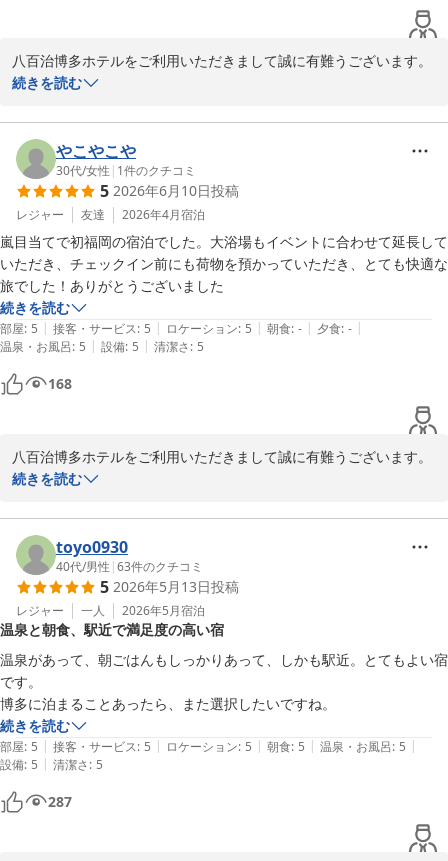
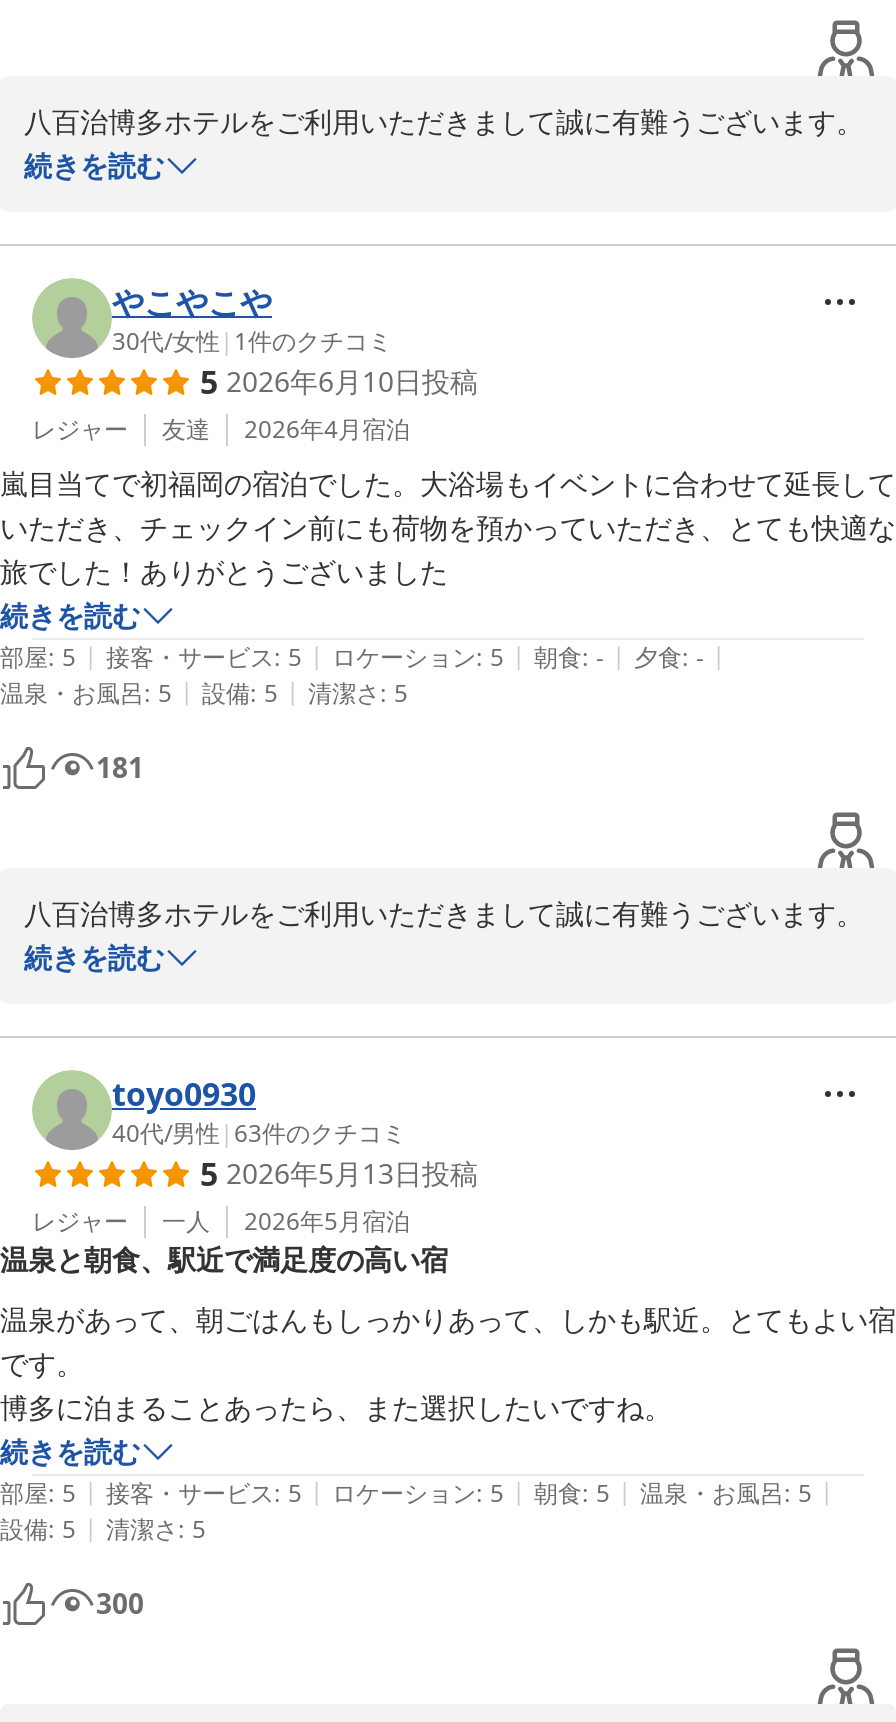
[48,374,72,393] 168 -> [96,748,144,786] 181
[48,792,72,811] 287 -> [96,1584,144,1622] 300

